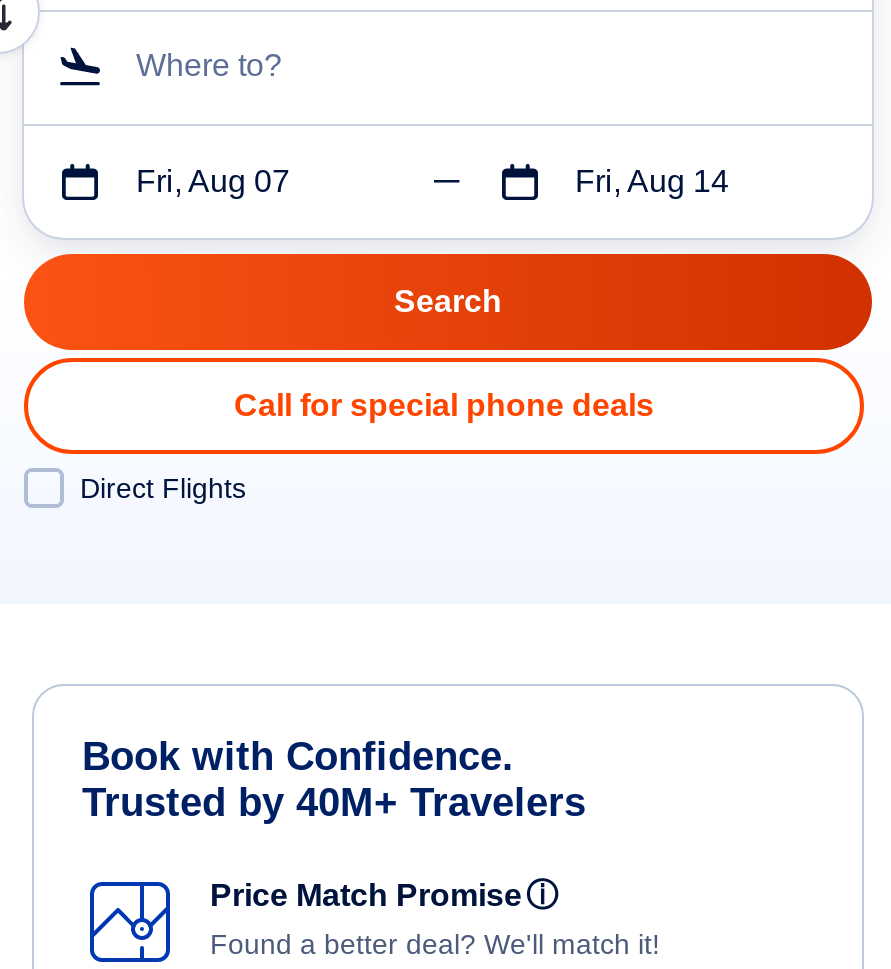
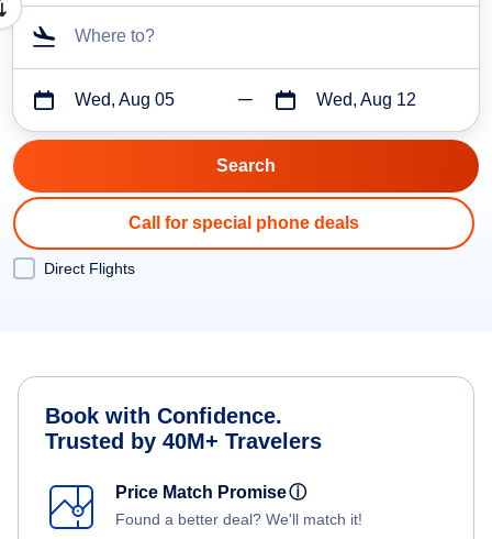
[136,165,290,199] Fri, Aug 07 -> [75,91,175,109] Wed, Aug 05
[575,165,729,199] Fri, Aug 14 -> [316,91,416,109] Wed, Aug 12

